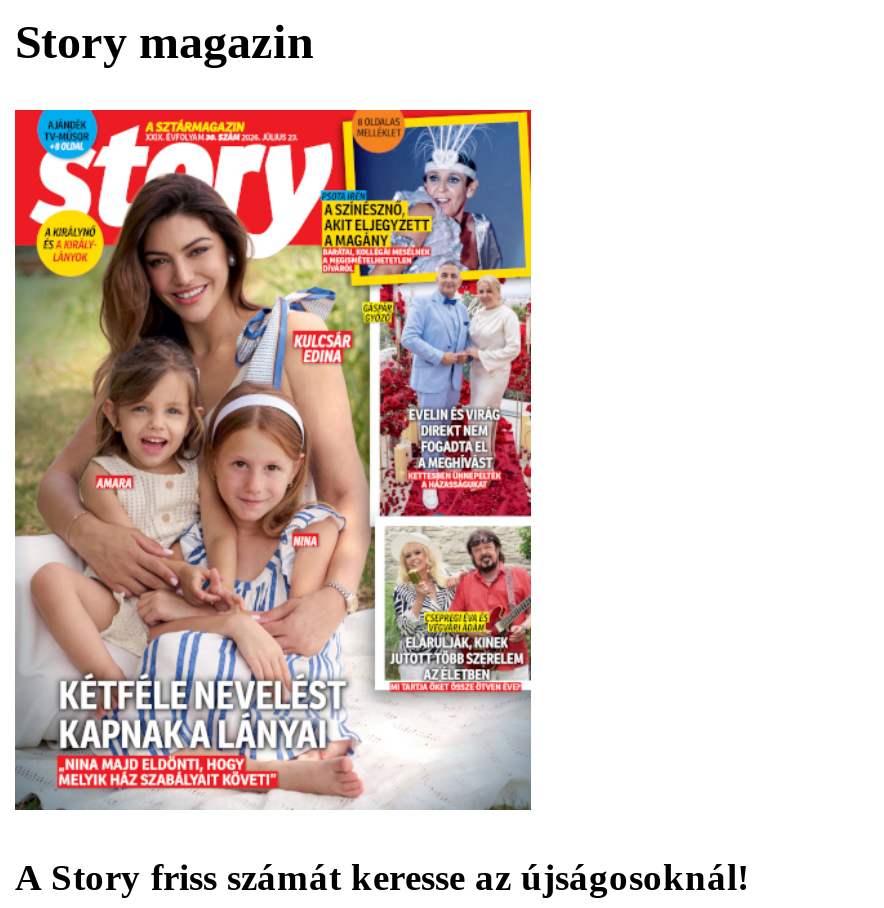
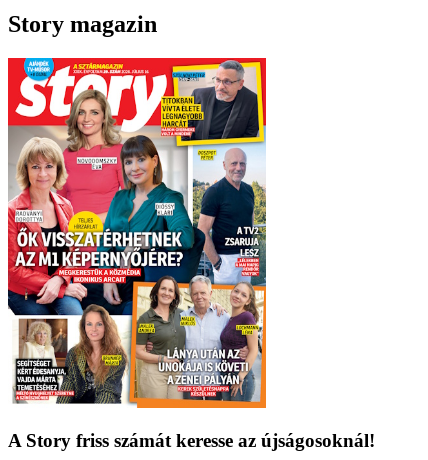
[13,107,533,813] [image] -> [7,57,267,409] [image]

